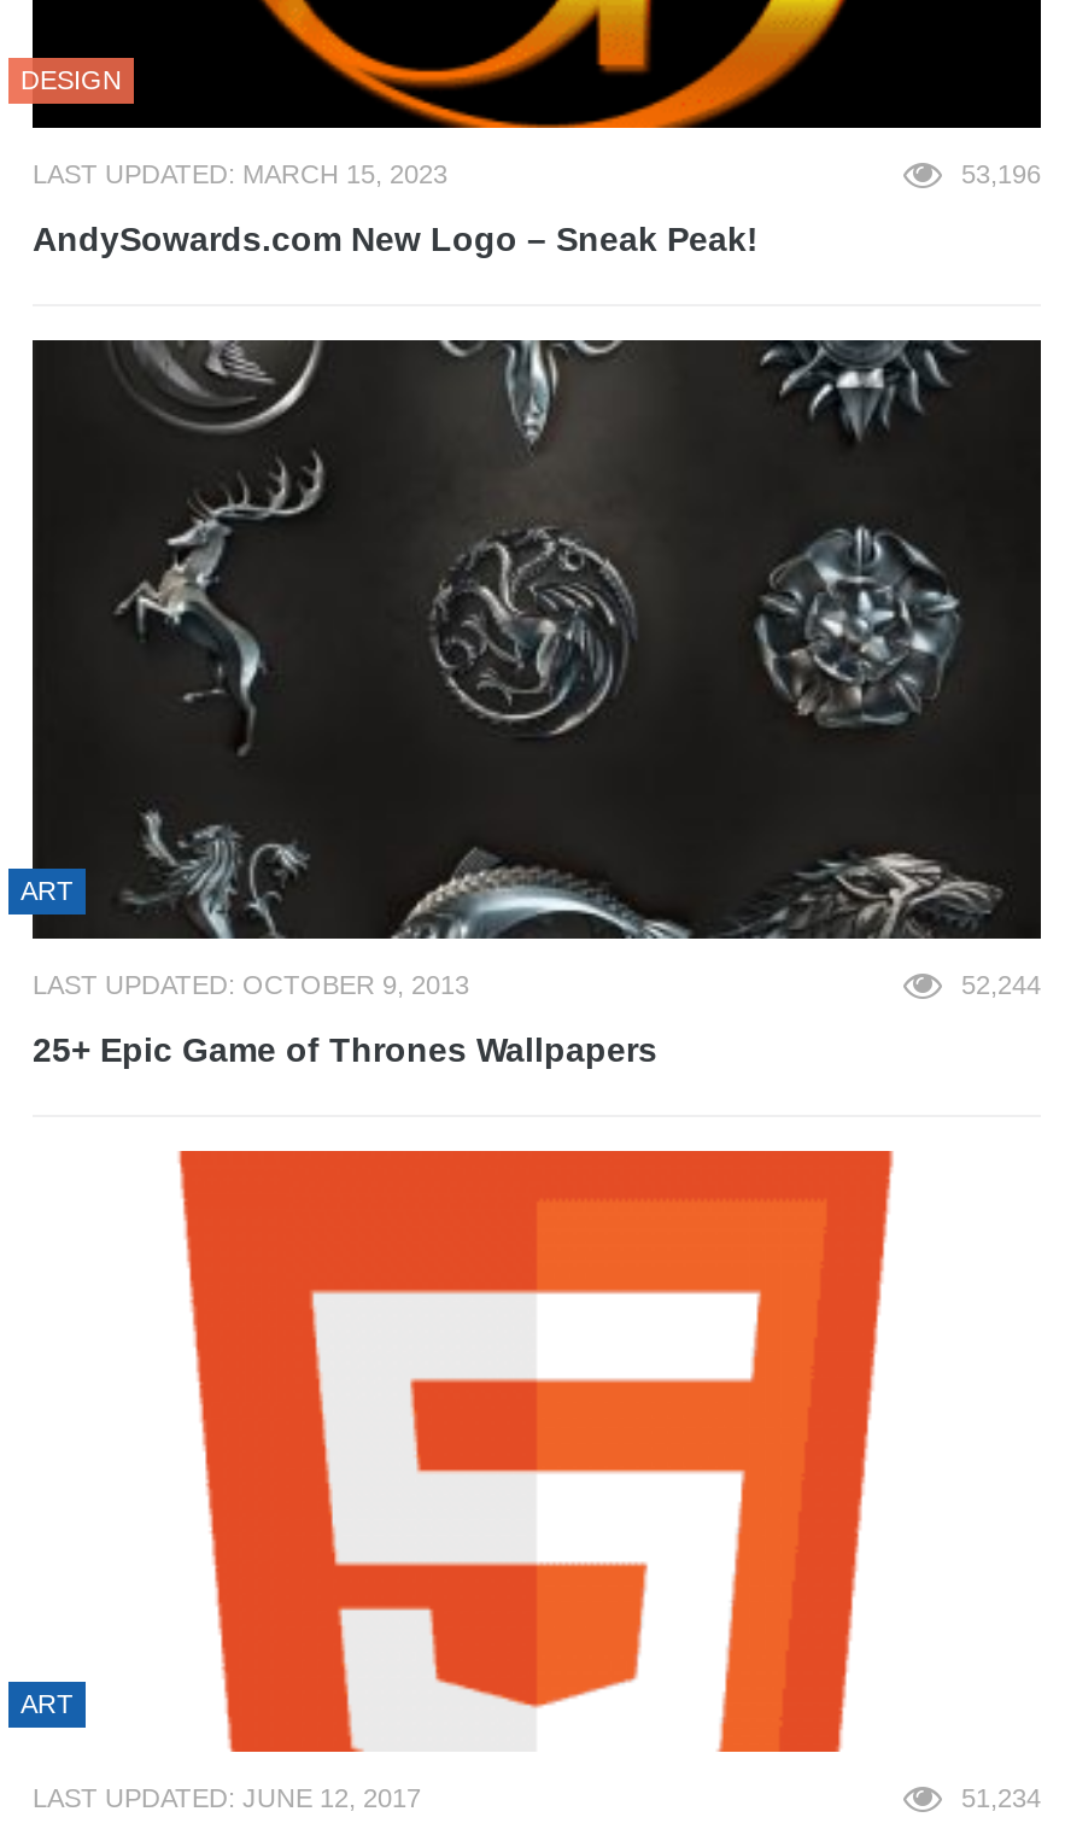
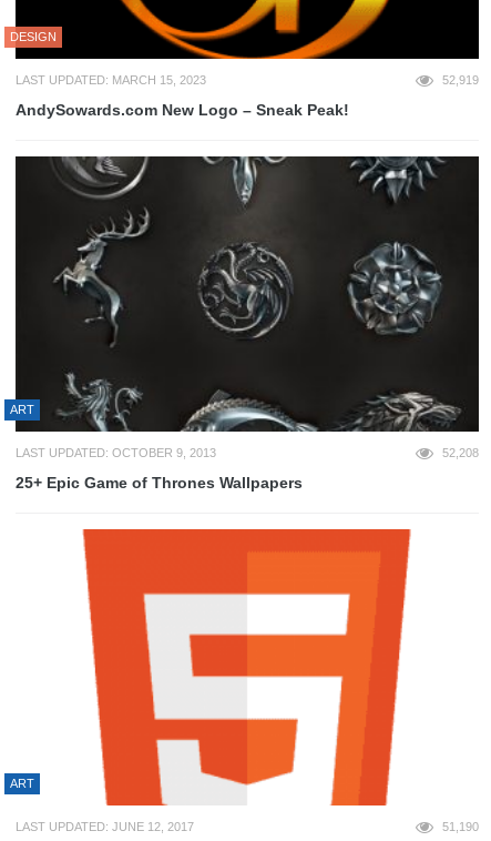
[954,159,1041,188] 53,196 -> [439,73,479,87] 52,919
[954,971,1041,1000] 52,244 -> [439,446,479,460] 52,208
[954,1782,1041,1811] 51,234 -> [439,819,479,833] 51,190

